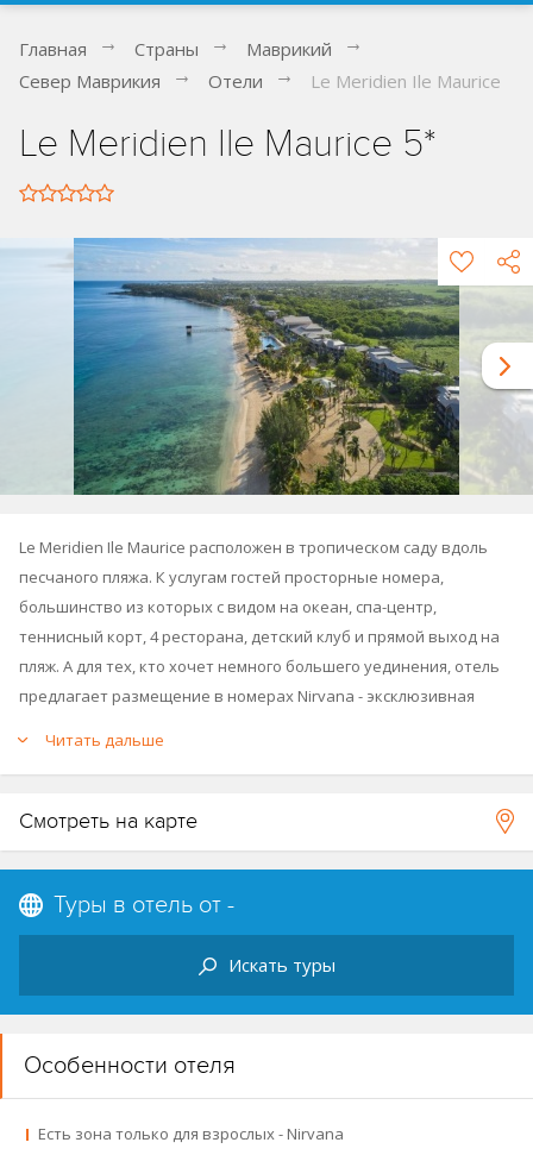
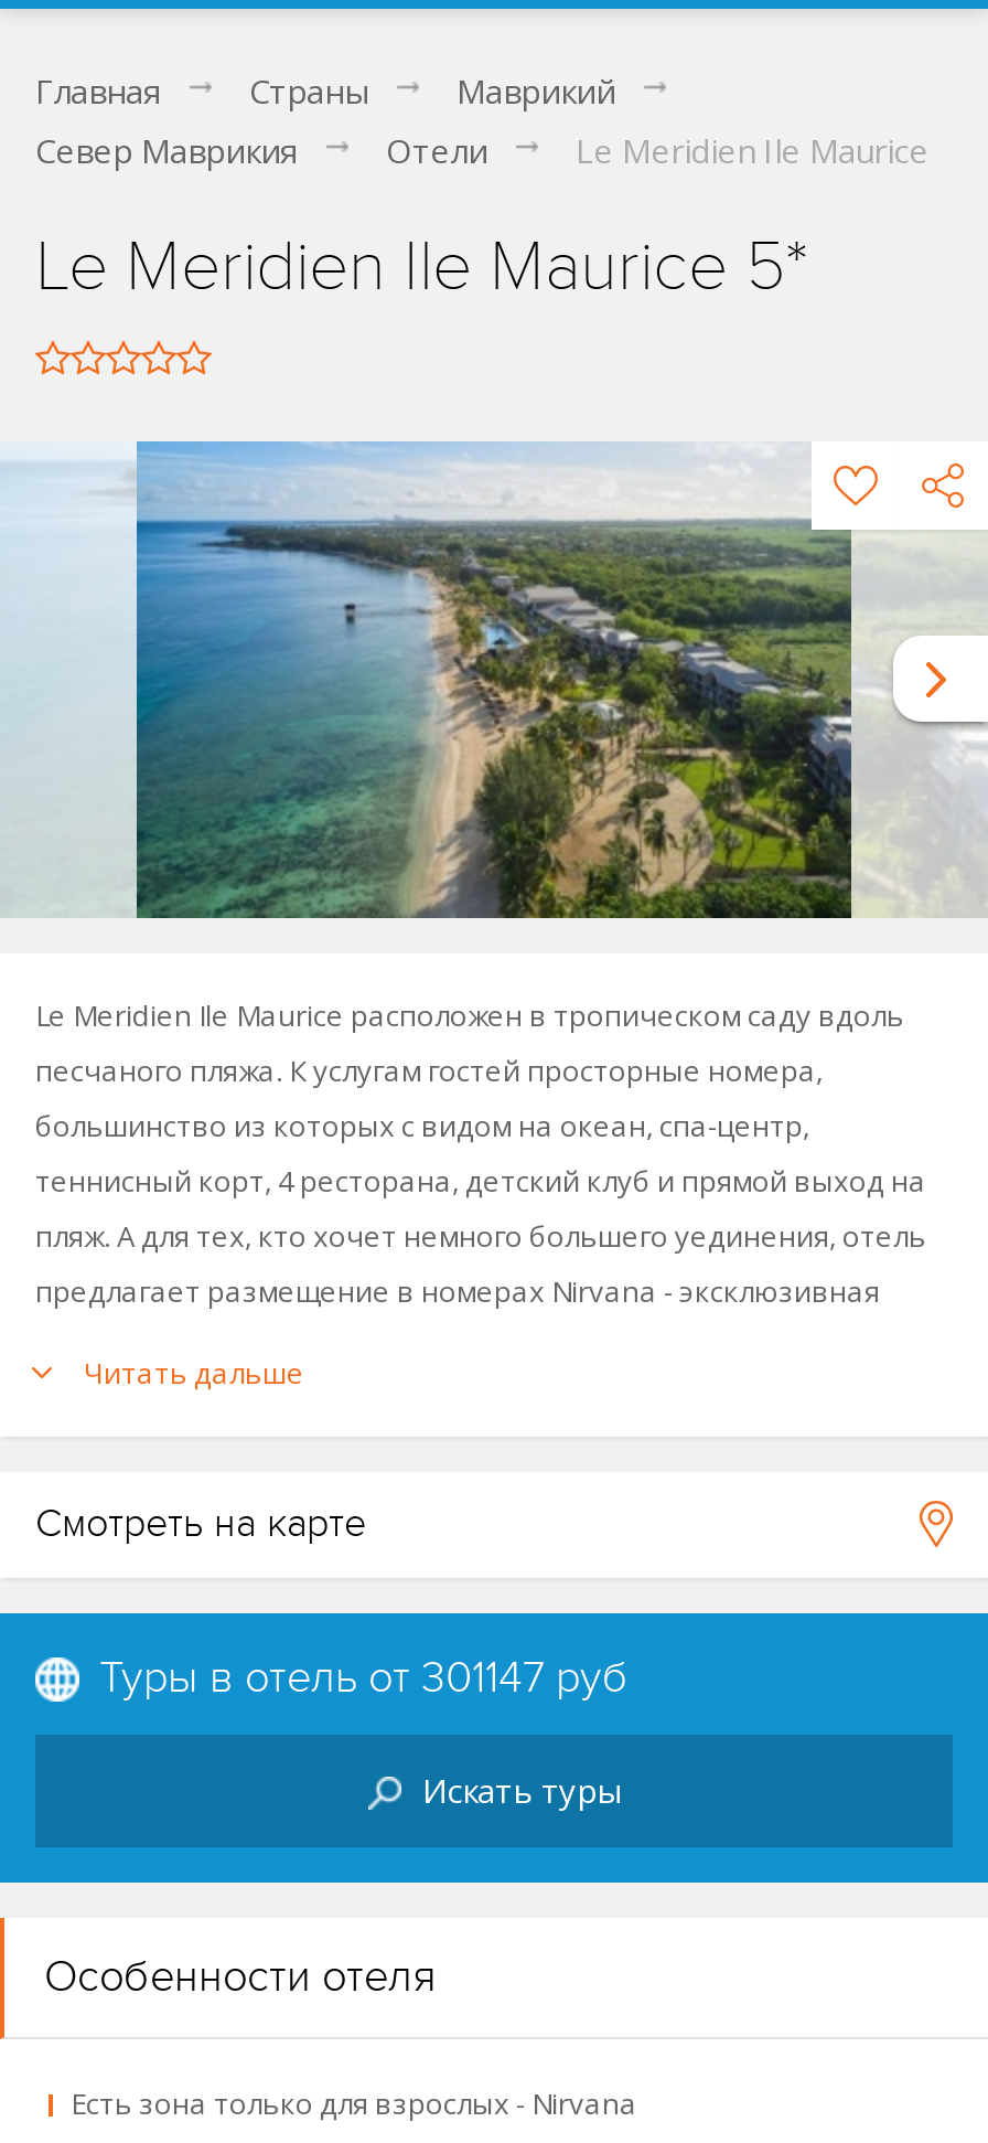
[54,890,234,919] Туры в отель от - -> [99,1652,629,1705] Туры в отель от 301147 руб

